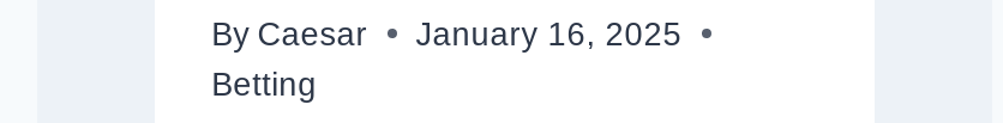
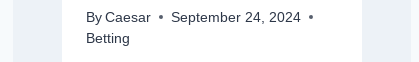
[211,16,682,52] By Caesar January 16, 2025 -> [86,10,301,25] By Caesar September 24, 2024

